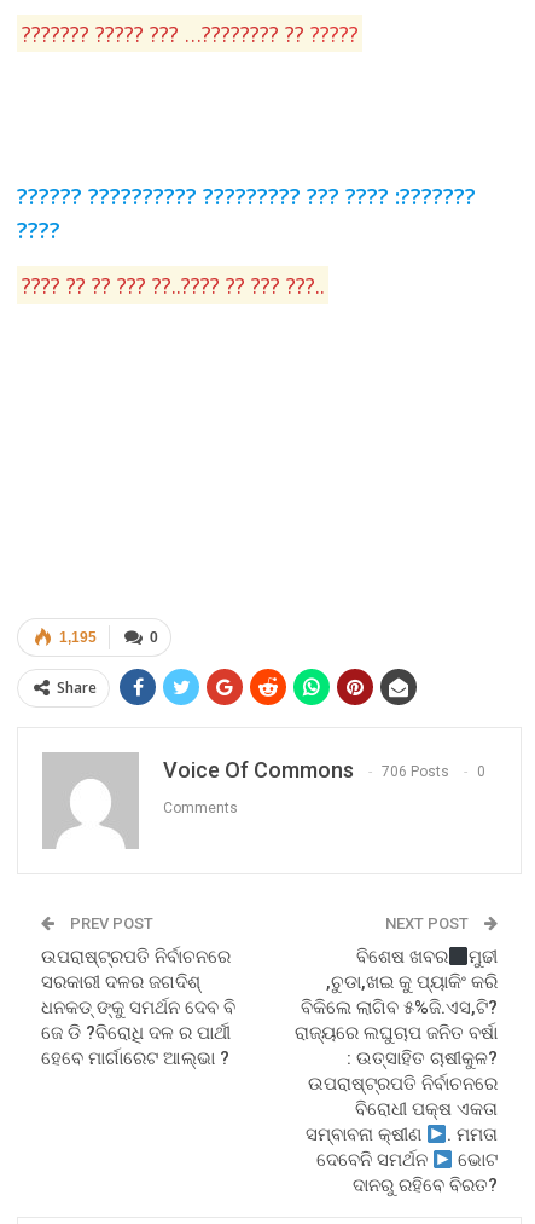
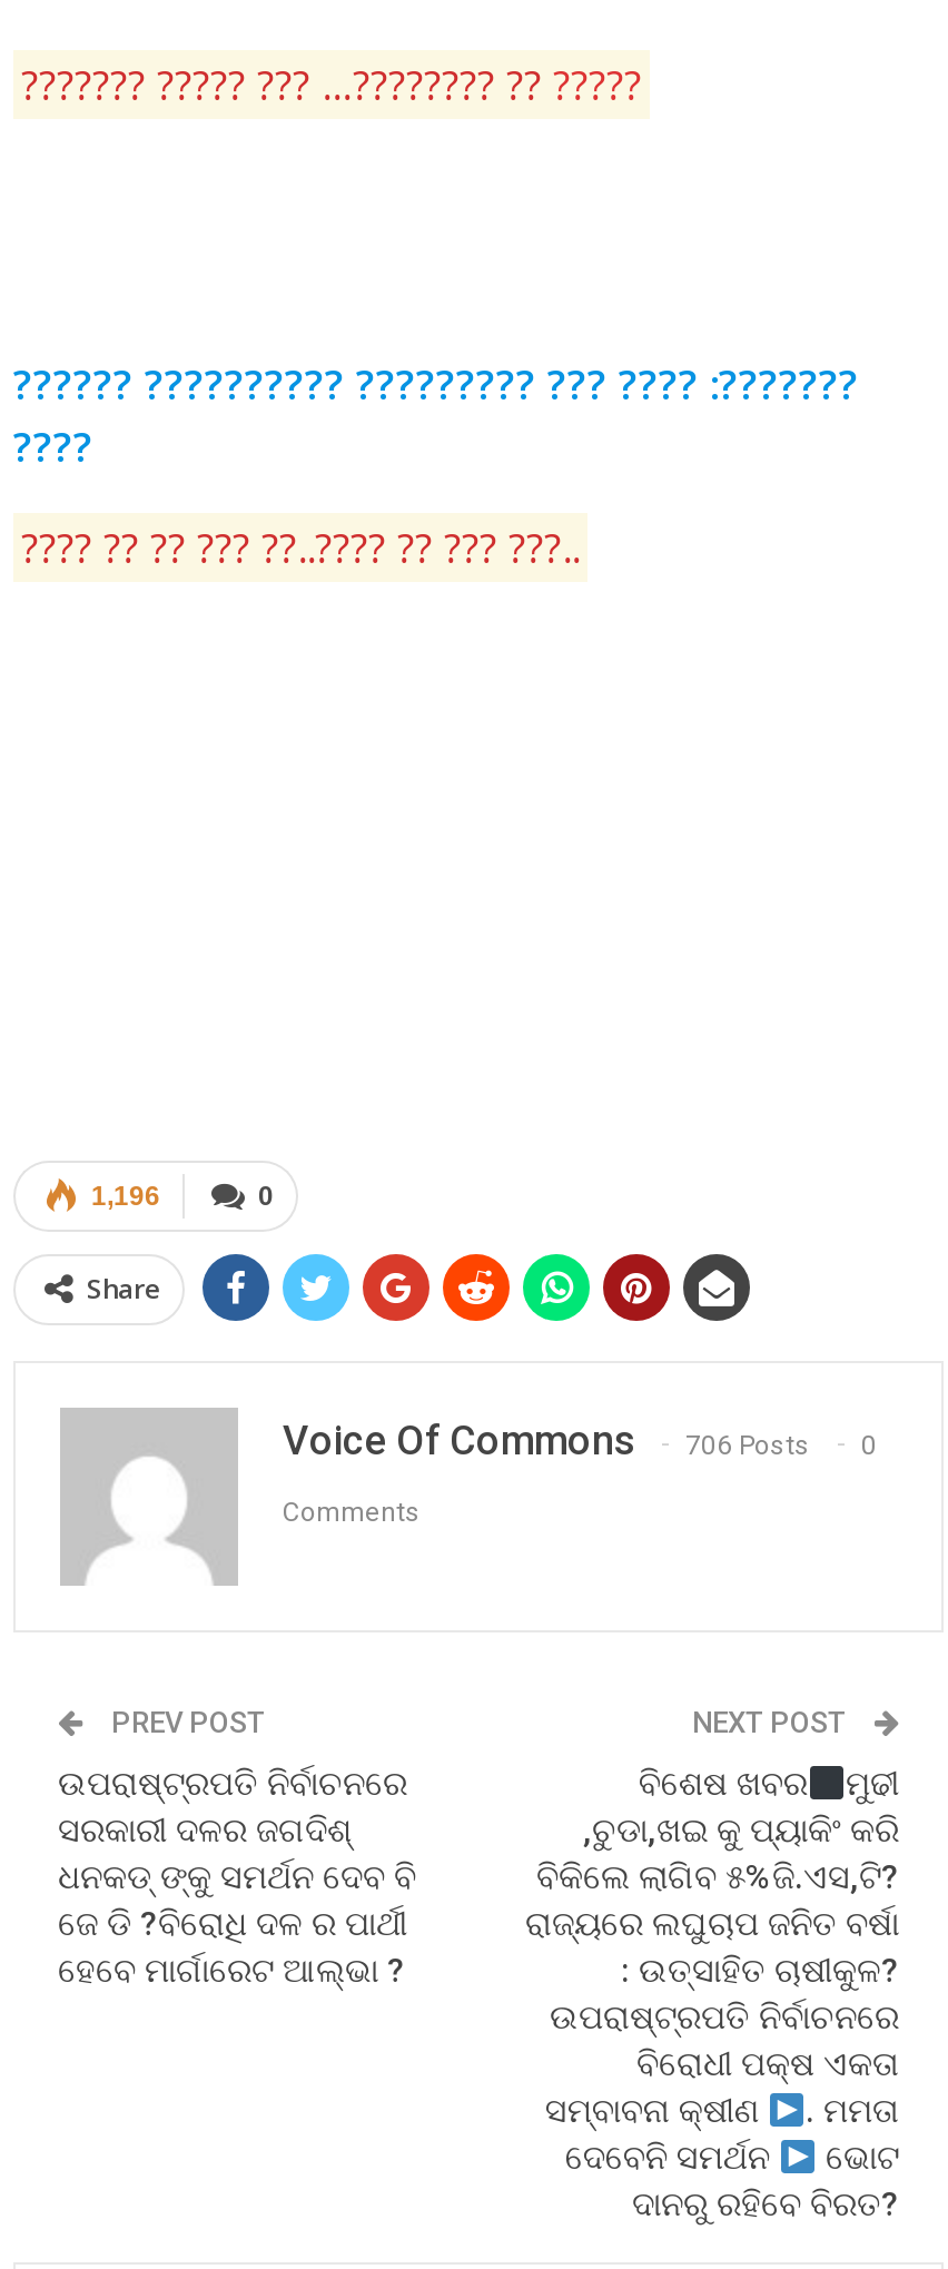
[59,629,97,646] 1,195 -> [91,1181,160,1212] 1,196

